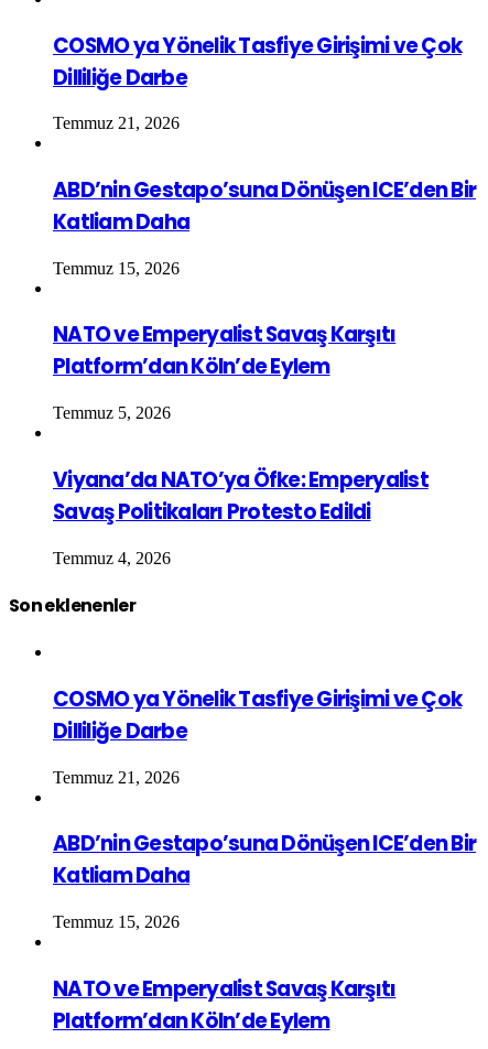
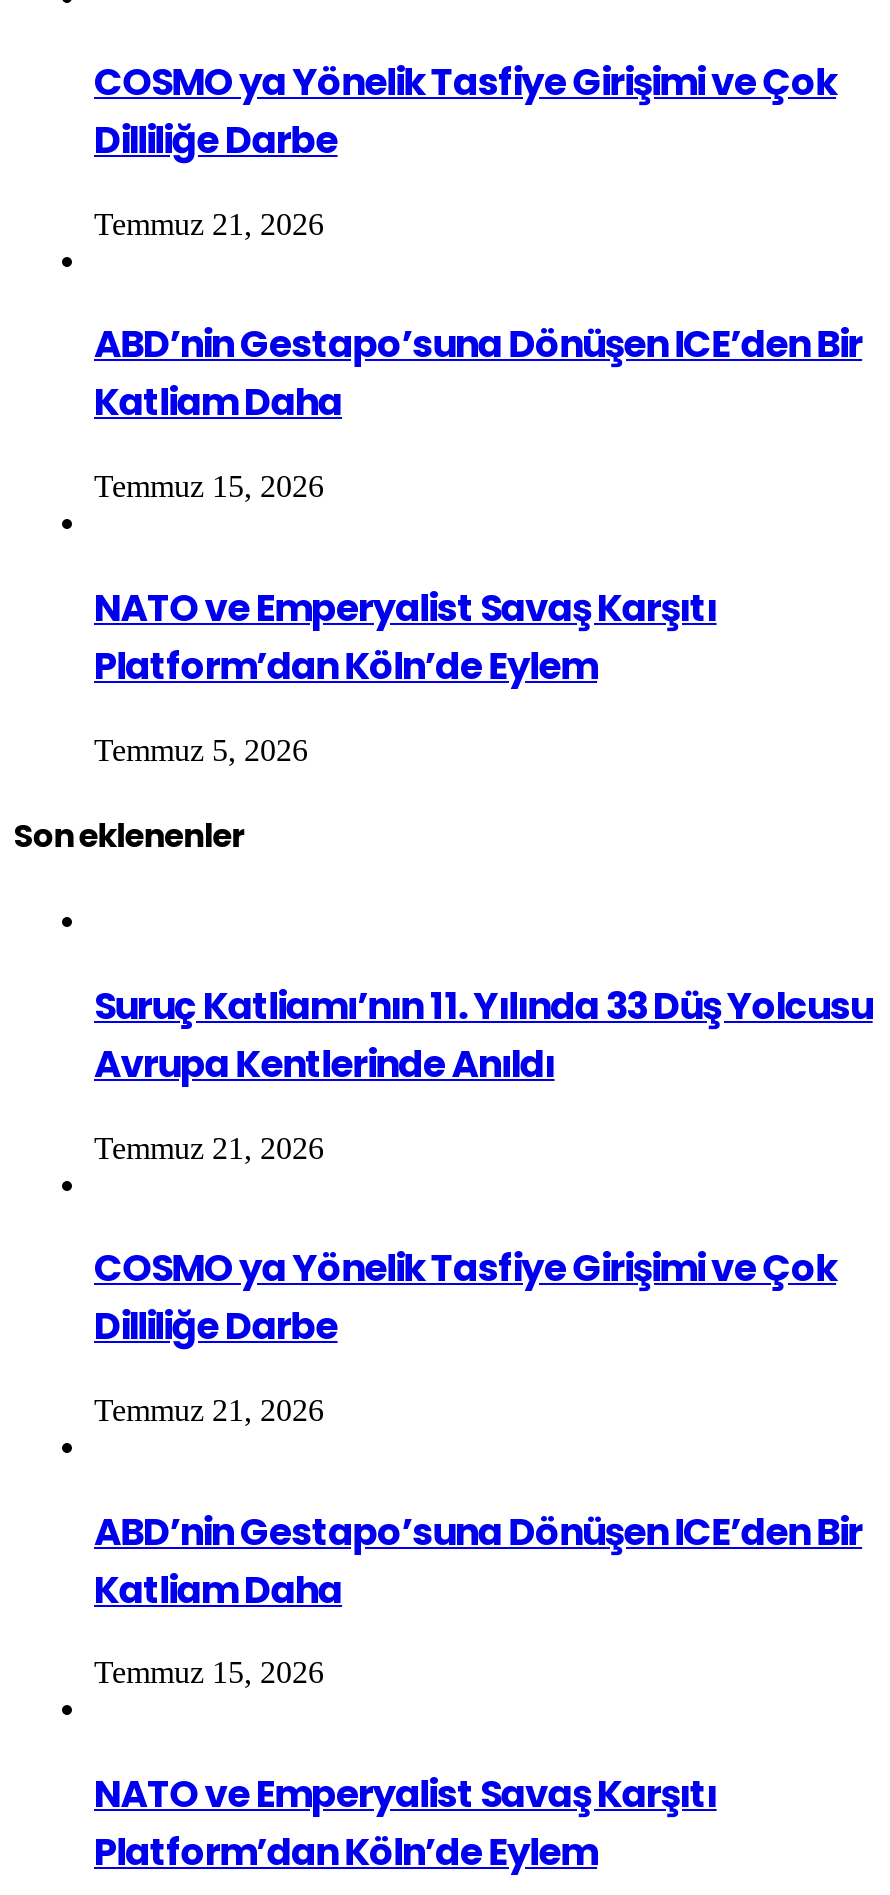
[53,465,428,567] Viyana’da NATO’ya Öfke: Emperyalist | Savaş Politikaları Protesto Edildi | Temmuz 4, 2026 -> none
moved [9,593,135,618] -> [14,813,244,859]: Son eklenenler
none -> [94,979,873,1164] Suruç Katliamı’nın 11. Yılında 33 Düş Yolcusu | Avrupa Kentlerinde Anıldı | Temmuz 21, 2026

